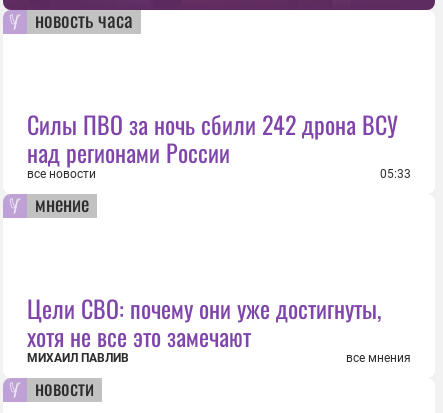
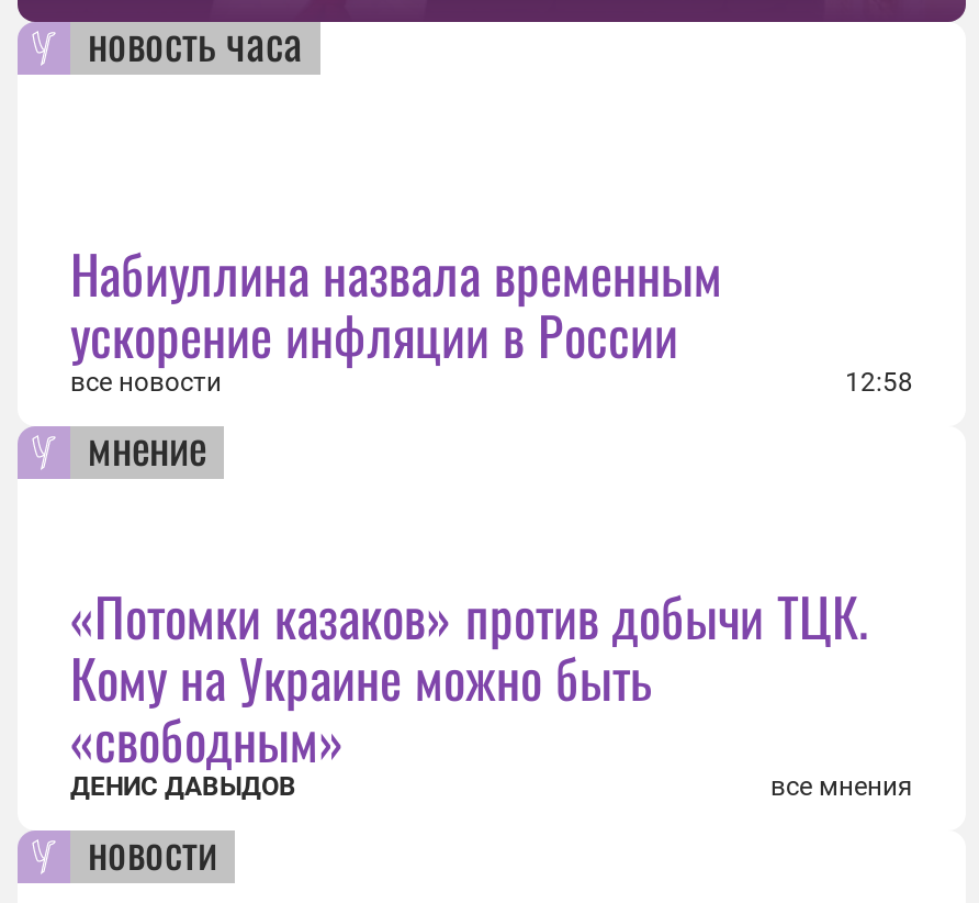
[27,106,398,170] Силы ПВО за ночь сбили 242 дрона ВСУ | над регионами России -> [70,234,722,374] Набиуллина назвала временным | ускорение инфляции в России
[380,167,411,181] 05:33 -> [845,368,913,399] 12:58
[27,290,381,365] Цели СВО: почему они уже достигнуты, | хотя не все это замечают | МИХАИЛ ПАВЛИВ -> [70,577,869,803] «Потомки казаков» против добычи ТЦК. | Кому на Украине можно быть | «свободным» | ДЕНИС ДАВЫДОВ

